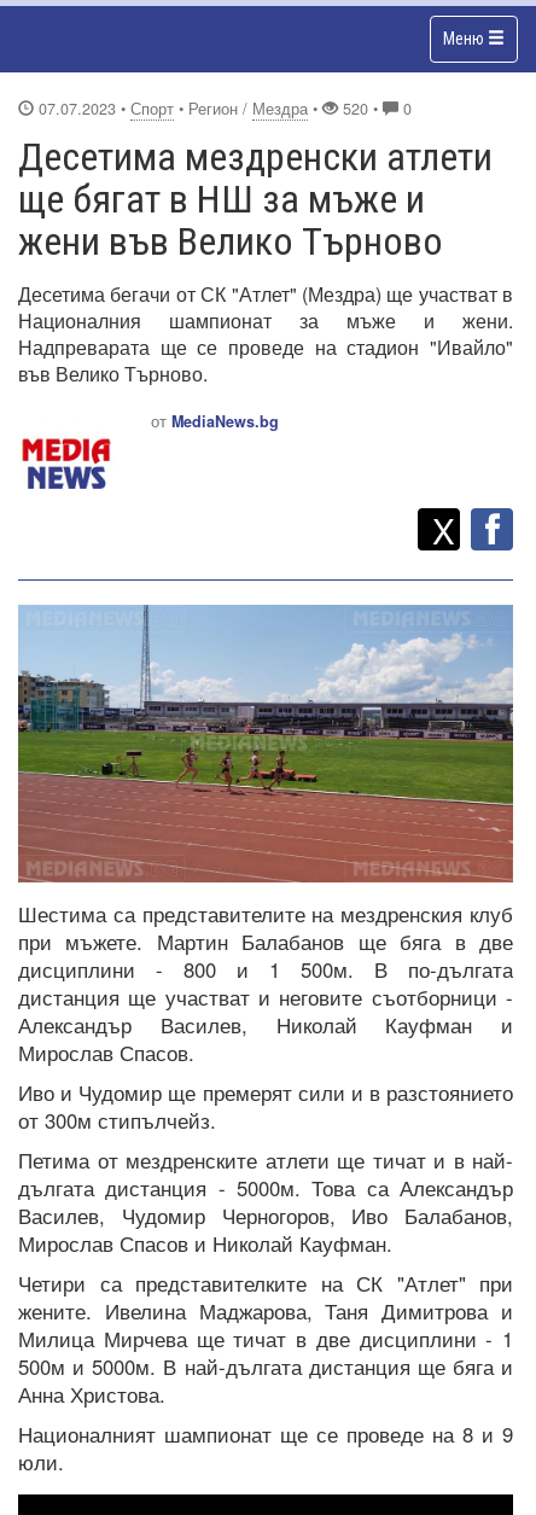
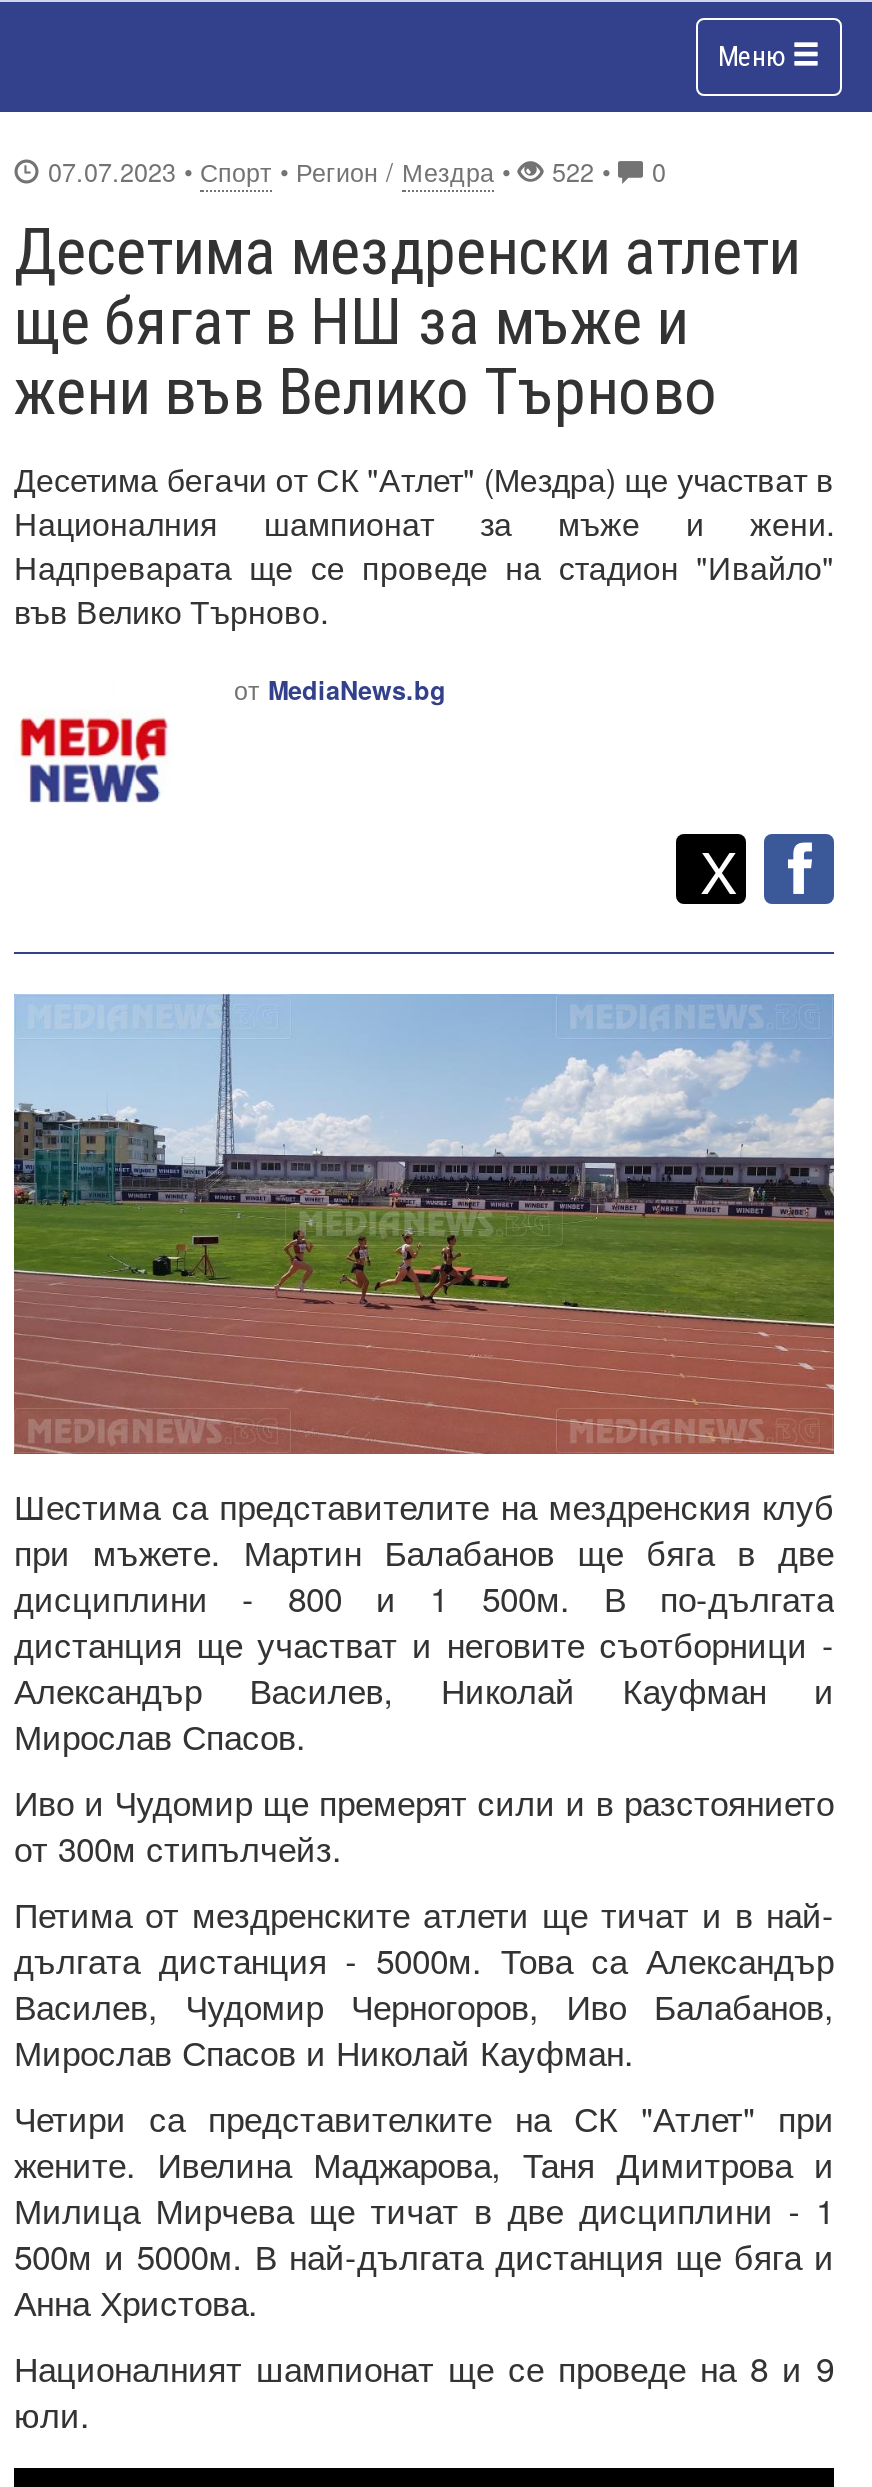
[39,97,412,119] 07.07.2023 • Спорт • Регион / Мездра • 520 • 0 -> [48,153,666,189] 07.07.2023 • Спорт • Регион / Мездра • 522 • 0

